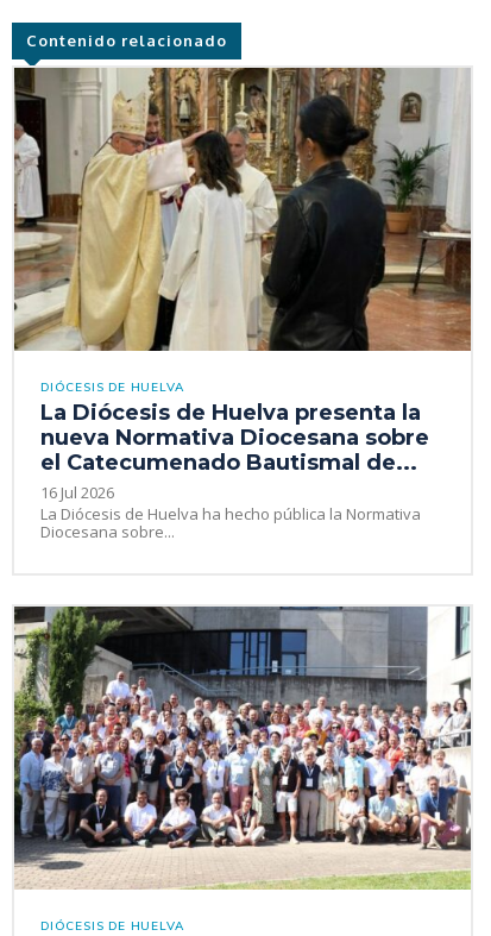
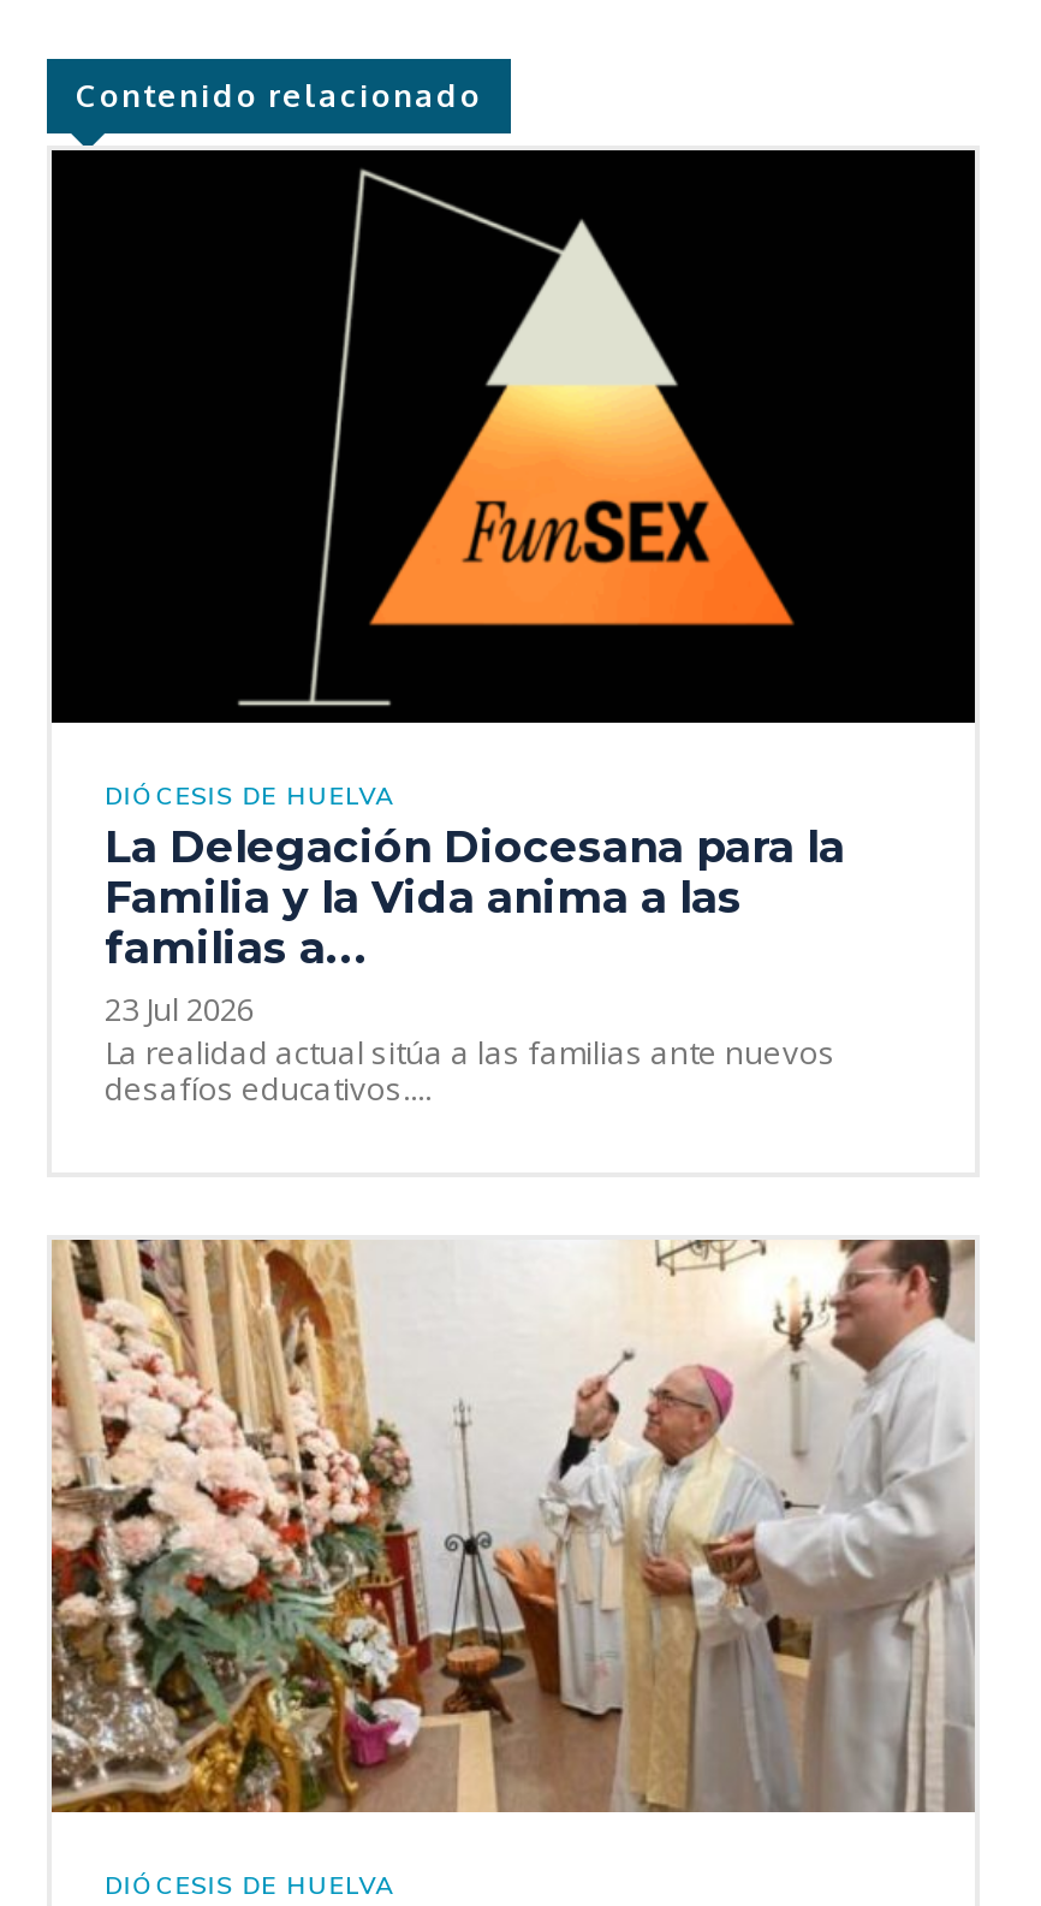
[13,67,472,542] [image] | La Diócesis de Huelva presenta la | nueva Normativa Diocesana sobre | el Catecumenado Bautismal de... | 16 Jul 2026 | La Diócesis de Huelva ha hecho pública la Normativa | Diocesana sobre... -> [49,148,977,1109] [image] | La Delegación Diocesana para la | Familia y la Vida anima a las | familias a... | 23 Jul 2026 | La realidad actual sitúa a las familias ante nuevos | desafíos educativos....
[13,605,472,890] [image] -> [49,1237,977,1815] [image]

